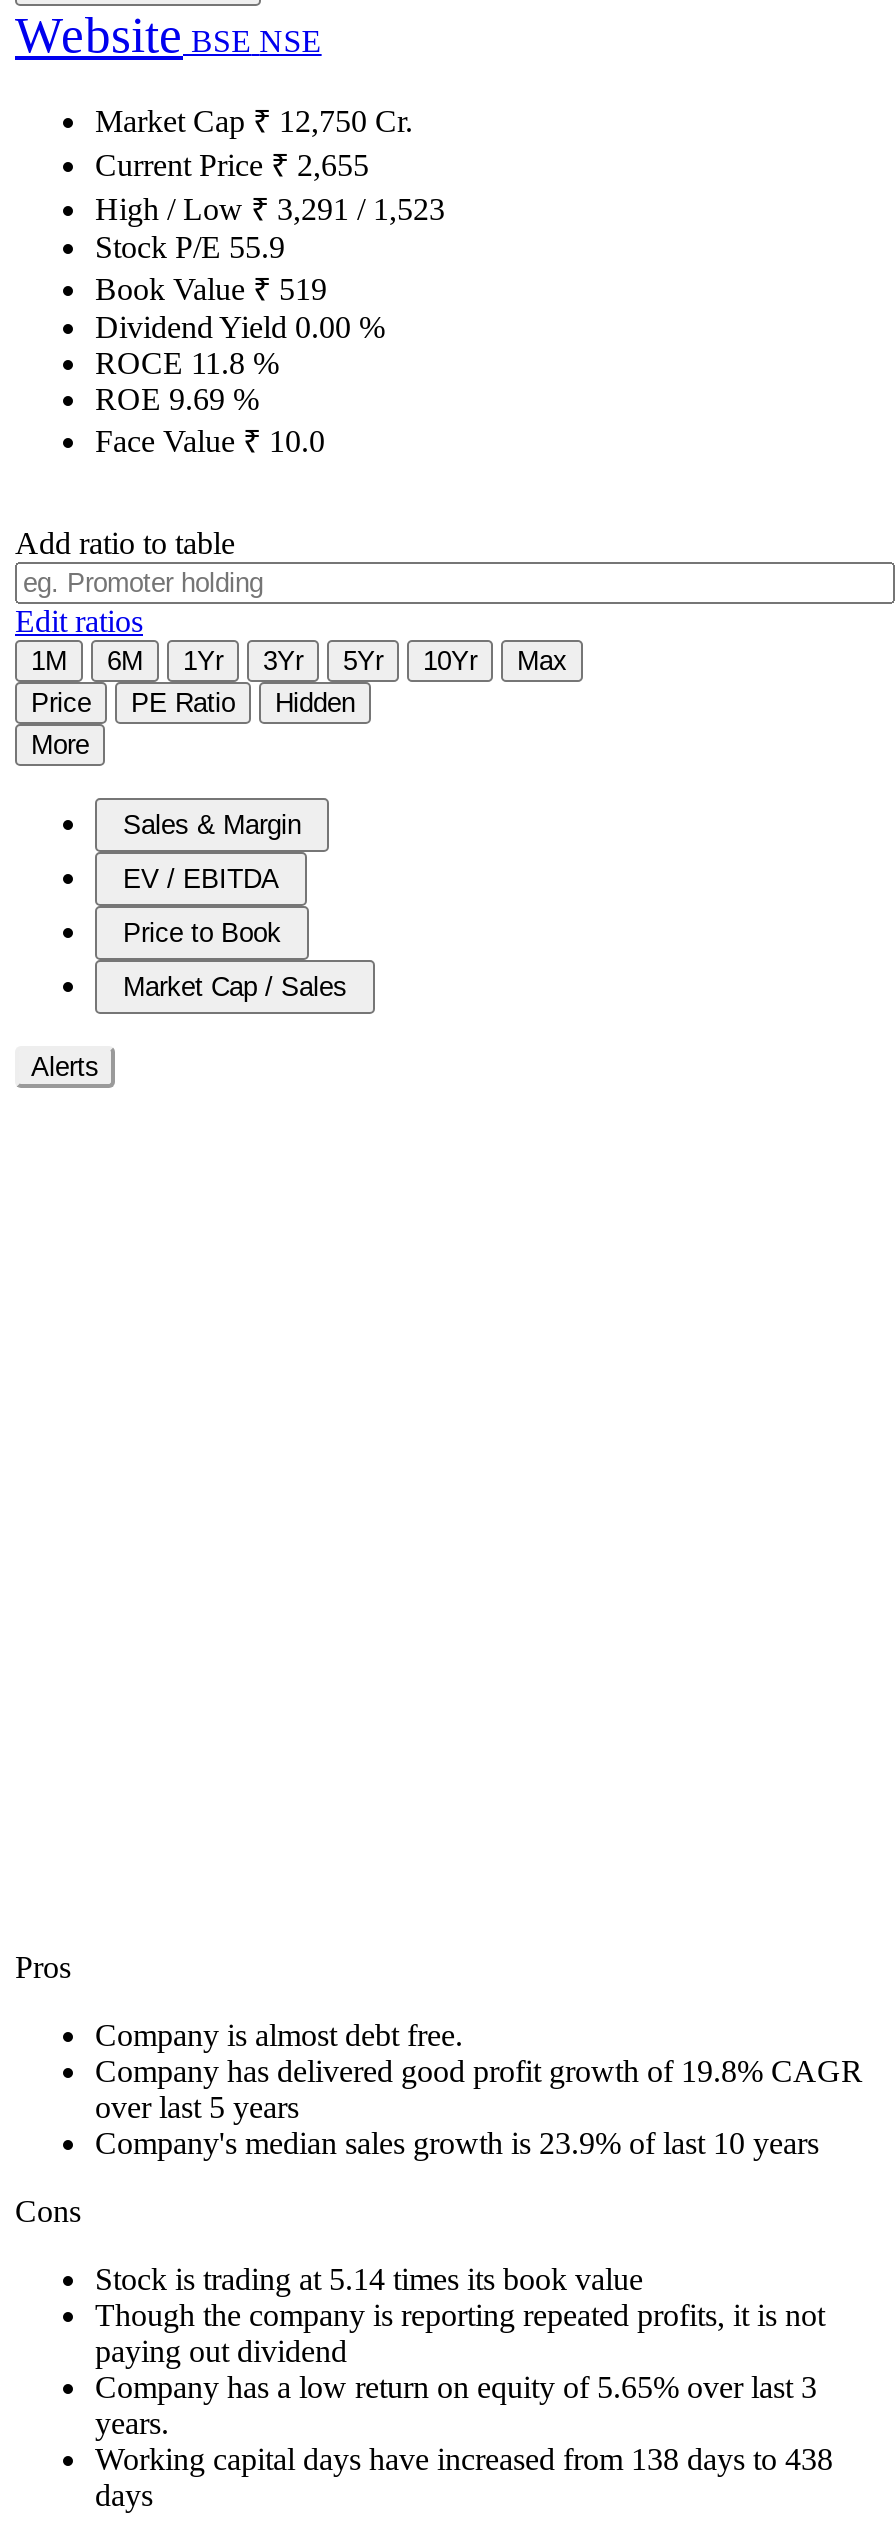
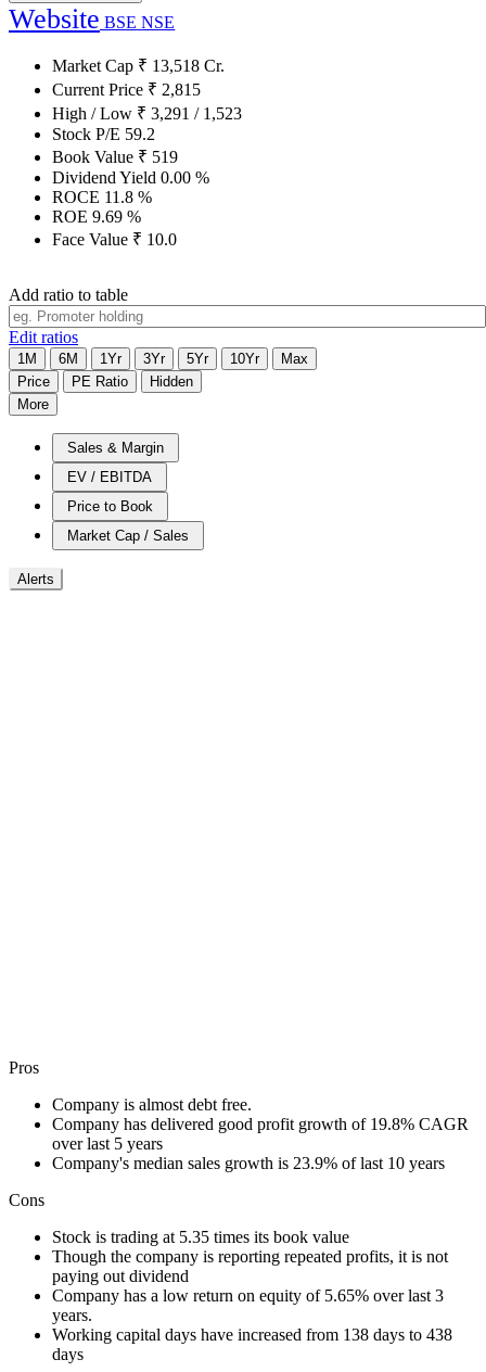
[95,103,413,137] Market Cap ₹12,750 Cr. -> [52,56,225,74] Market Cap ₹13,518 Cr.
[95,147,369,181] Current Price ₹2,655 -> [52,80,201,98] Current Price ₹2,815
[95,229,285,263] Stock P/E 55.9 -> [52,124,155,143] Stock P/E 59.2
[95,2261,643,2295] Stock is trading at 5.14 times its book value -> [52,1227,349,1246] Stock is trading at 5.35 times its book value

